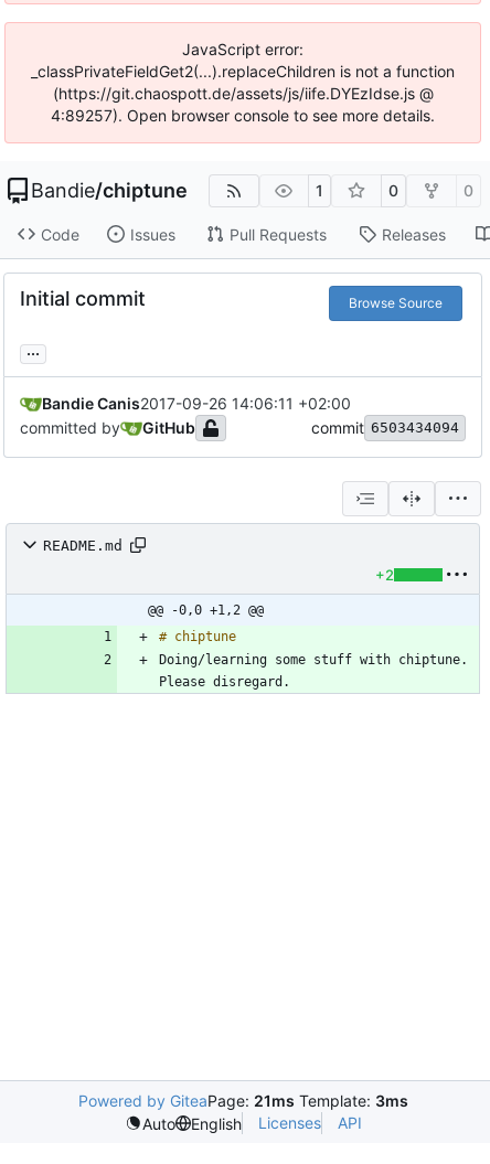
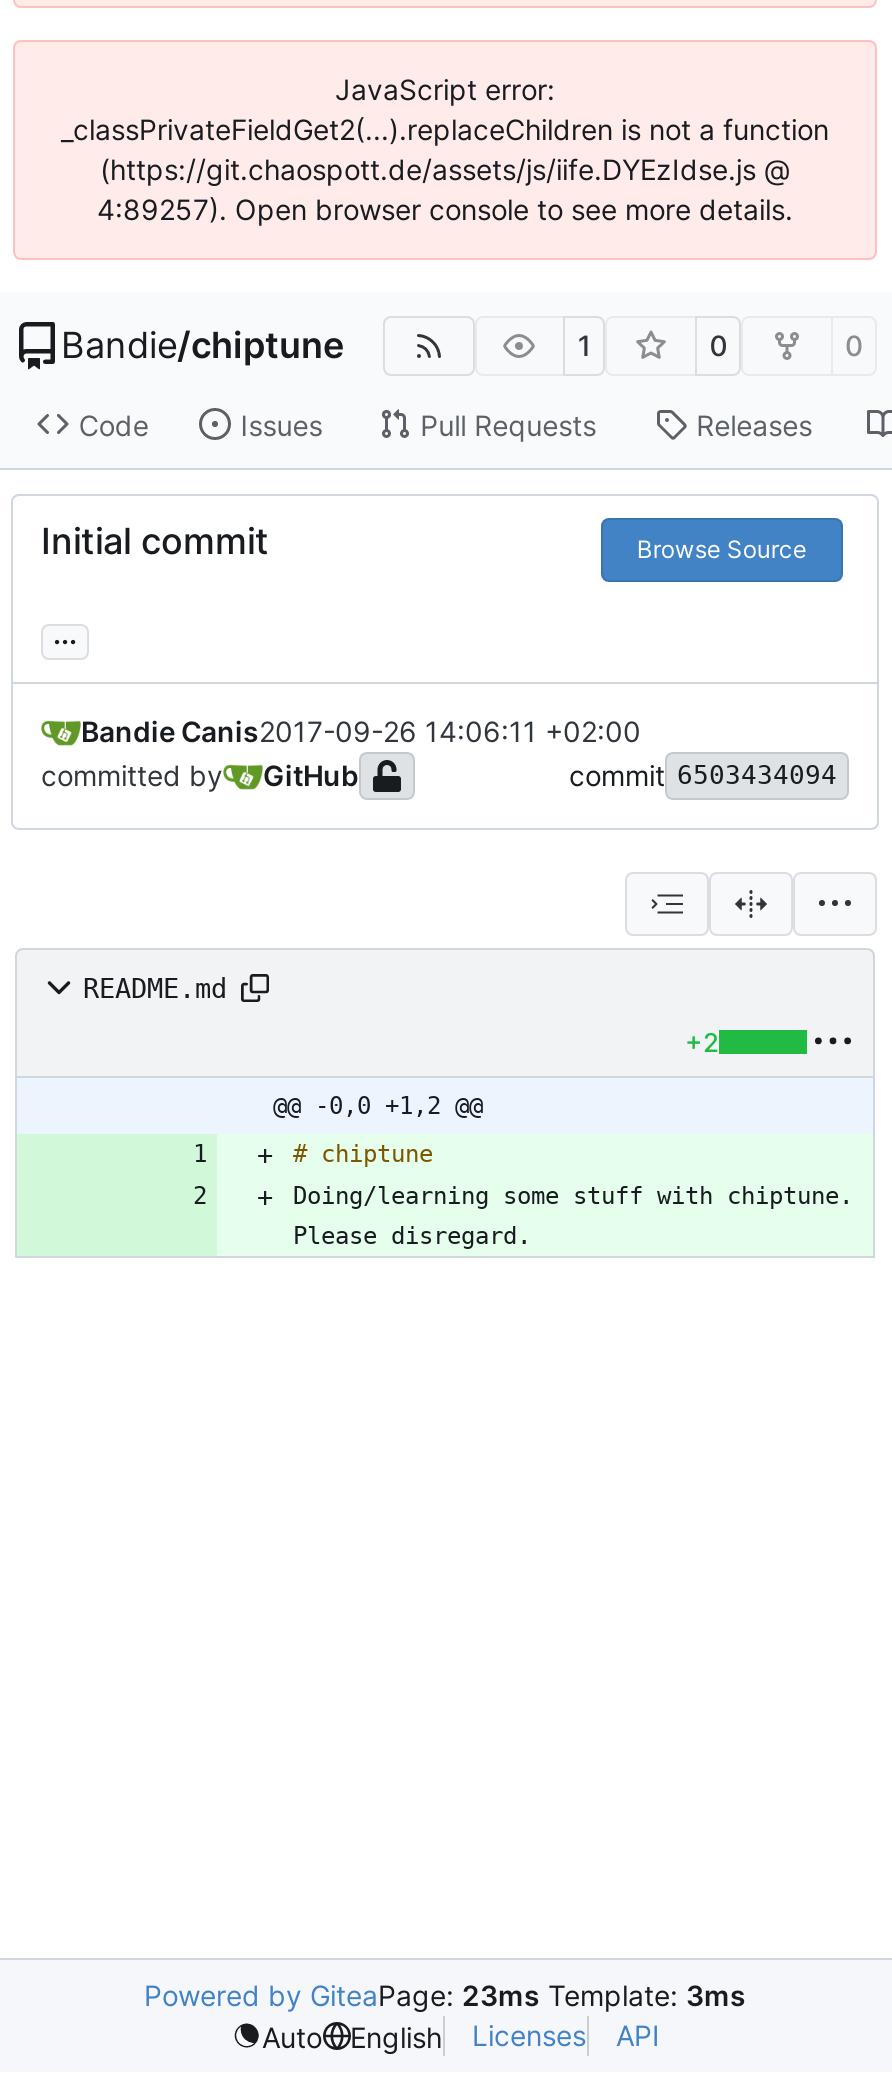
[78,1091,408,1110] Powered by GiteaPage: 21ms Template: 3ms -> [144,1978,746,2012] Powered by GiteaPage: 23ms Template: 3ms

